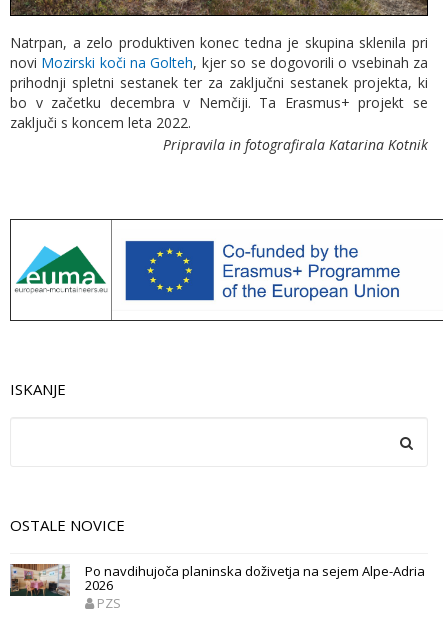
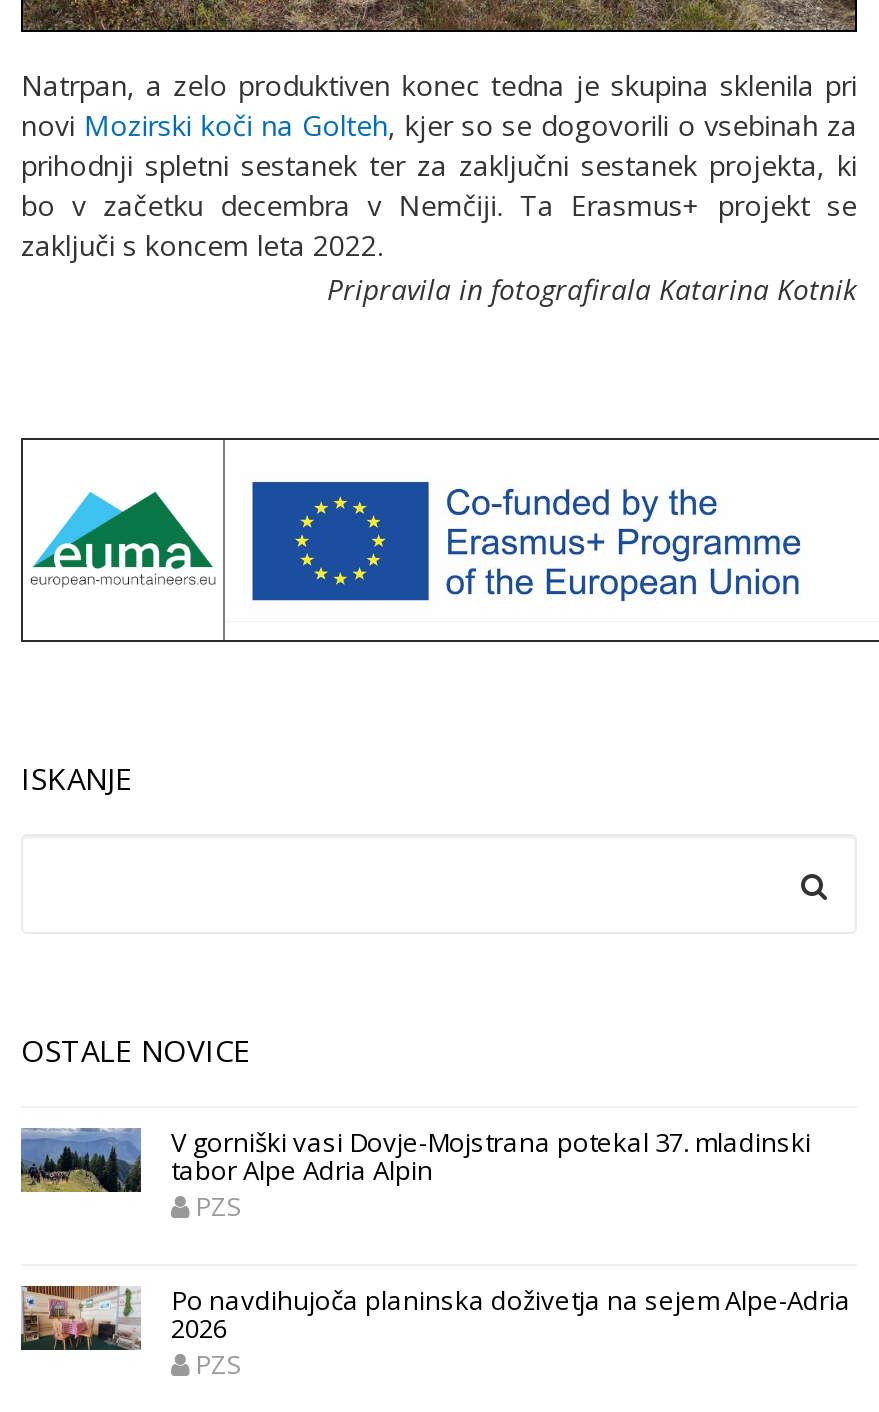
none -> [19,1123,811,1223] [image] | V gorniški vasi Dovje-Mojstrana potekal 37. mladinski | tabor Alpe Adria Alpin | PZS

